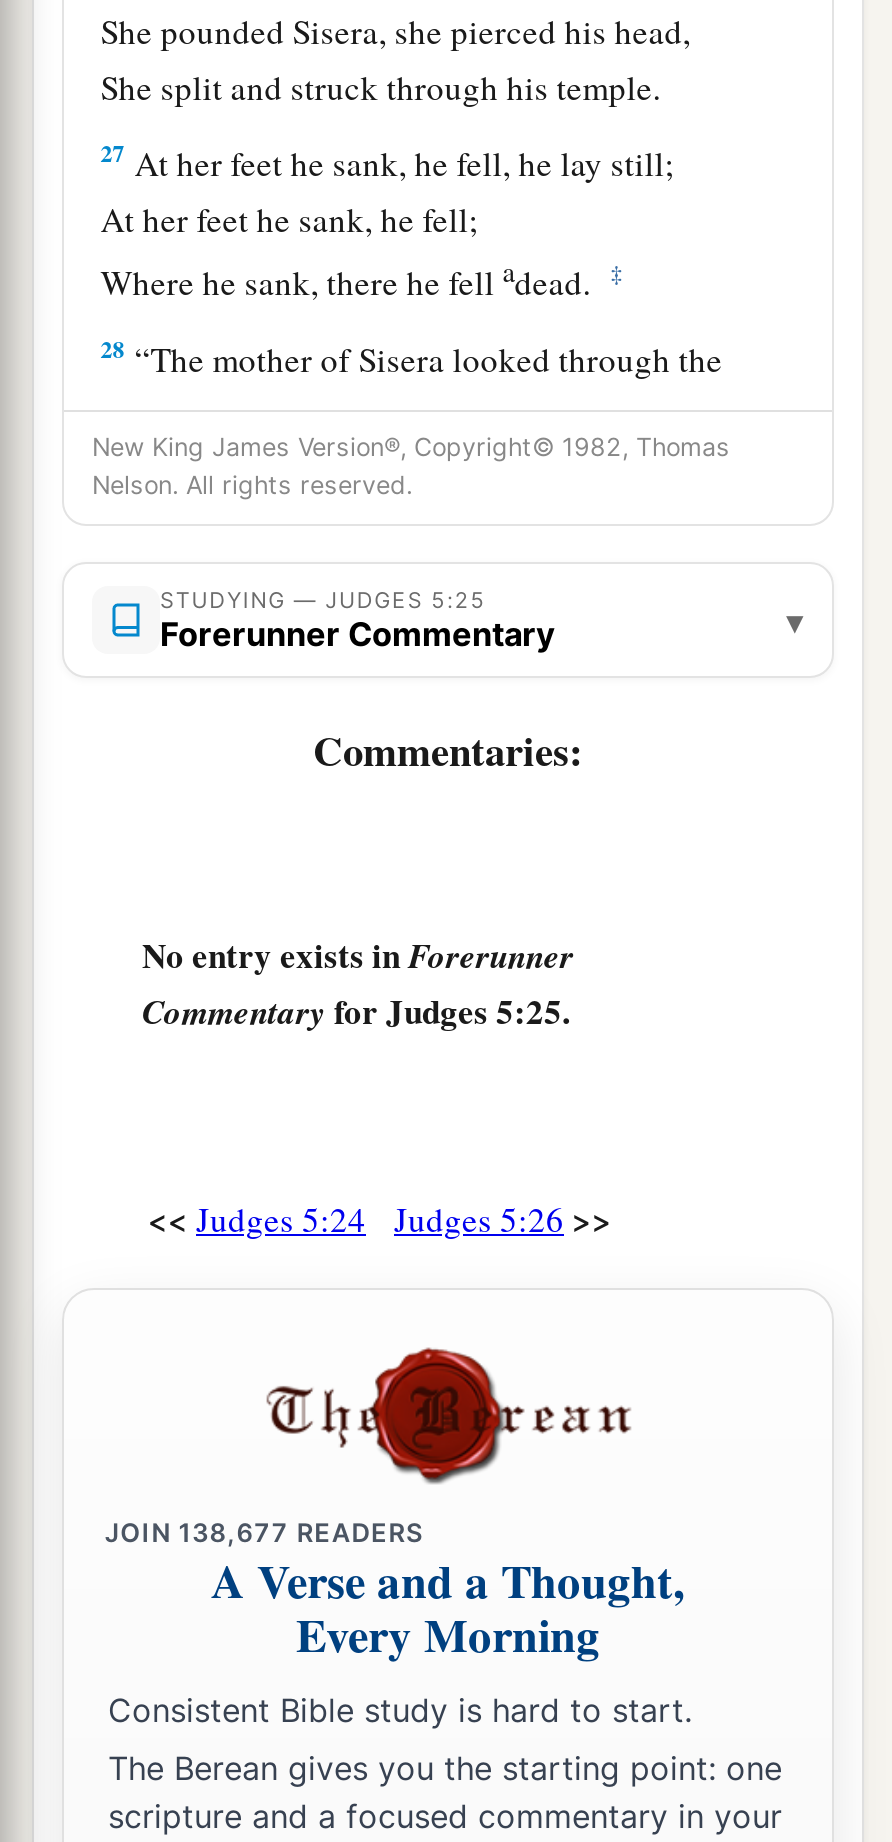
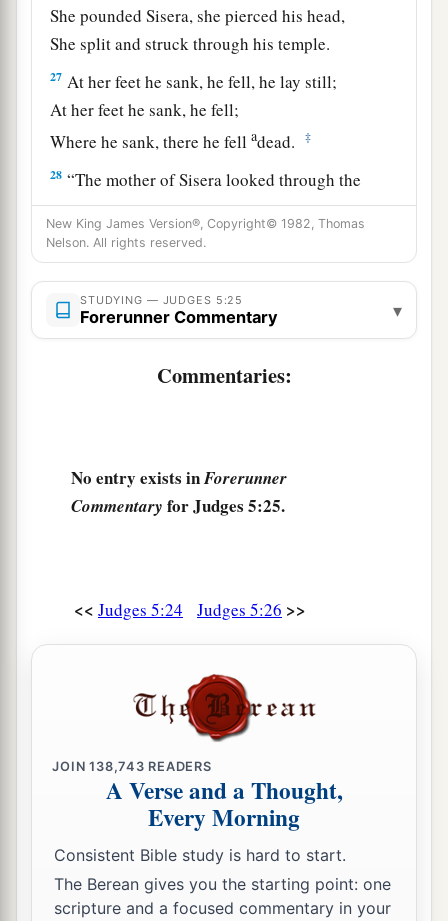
[105,1518,424,1548] JOIN 138,677 READERS -> [52,759,212,774] JOIN 138,743 READERS

